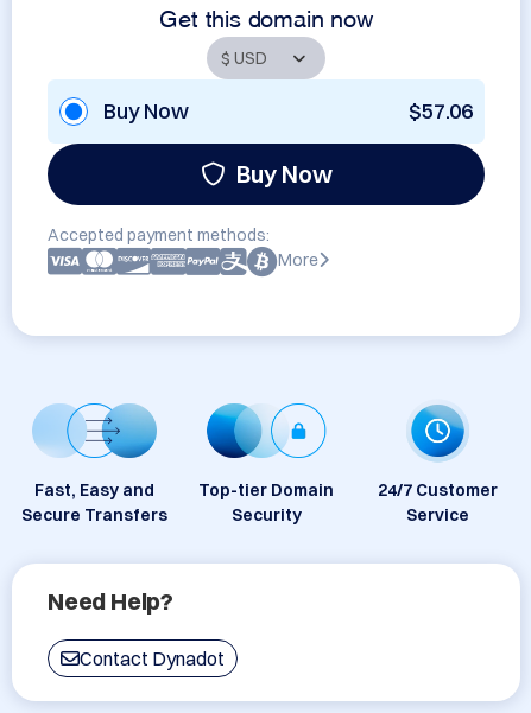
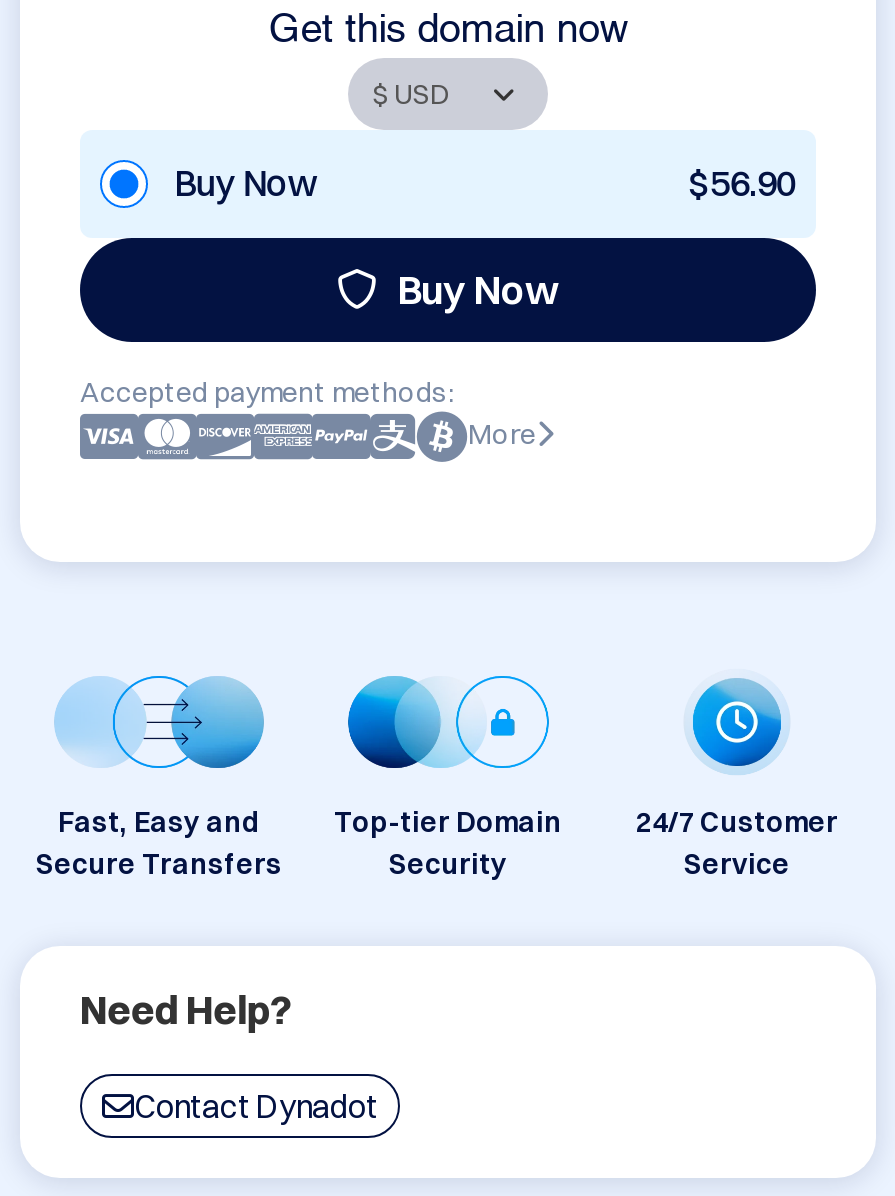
[409,97,473,125] $57.06 -> [688,160,796,206] $56.90

